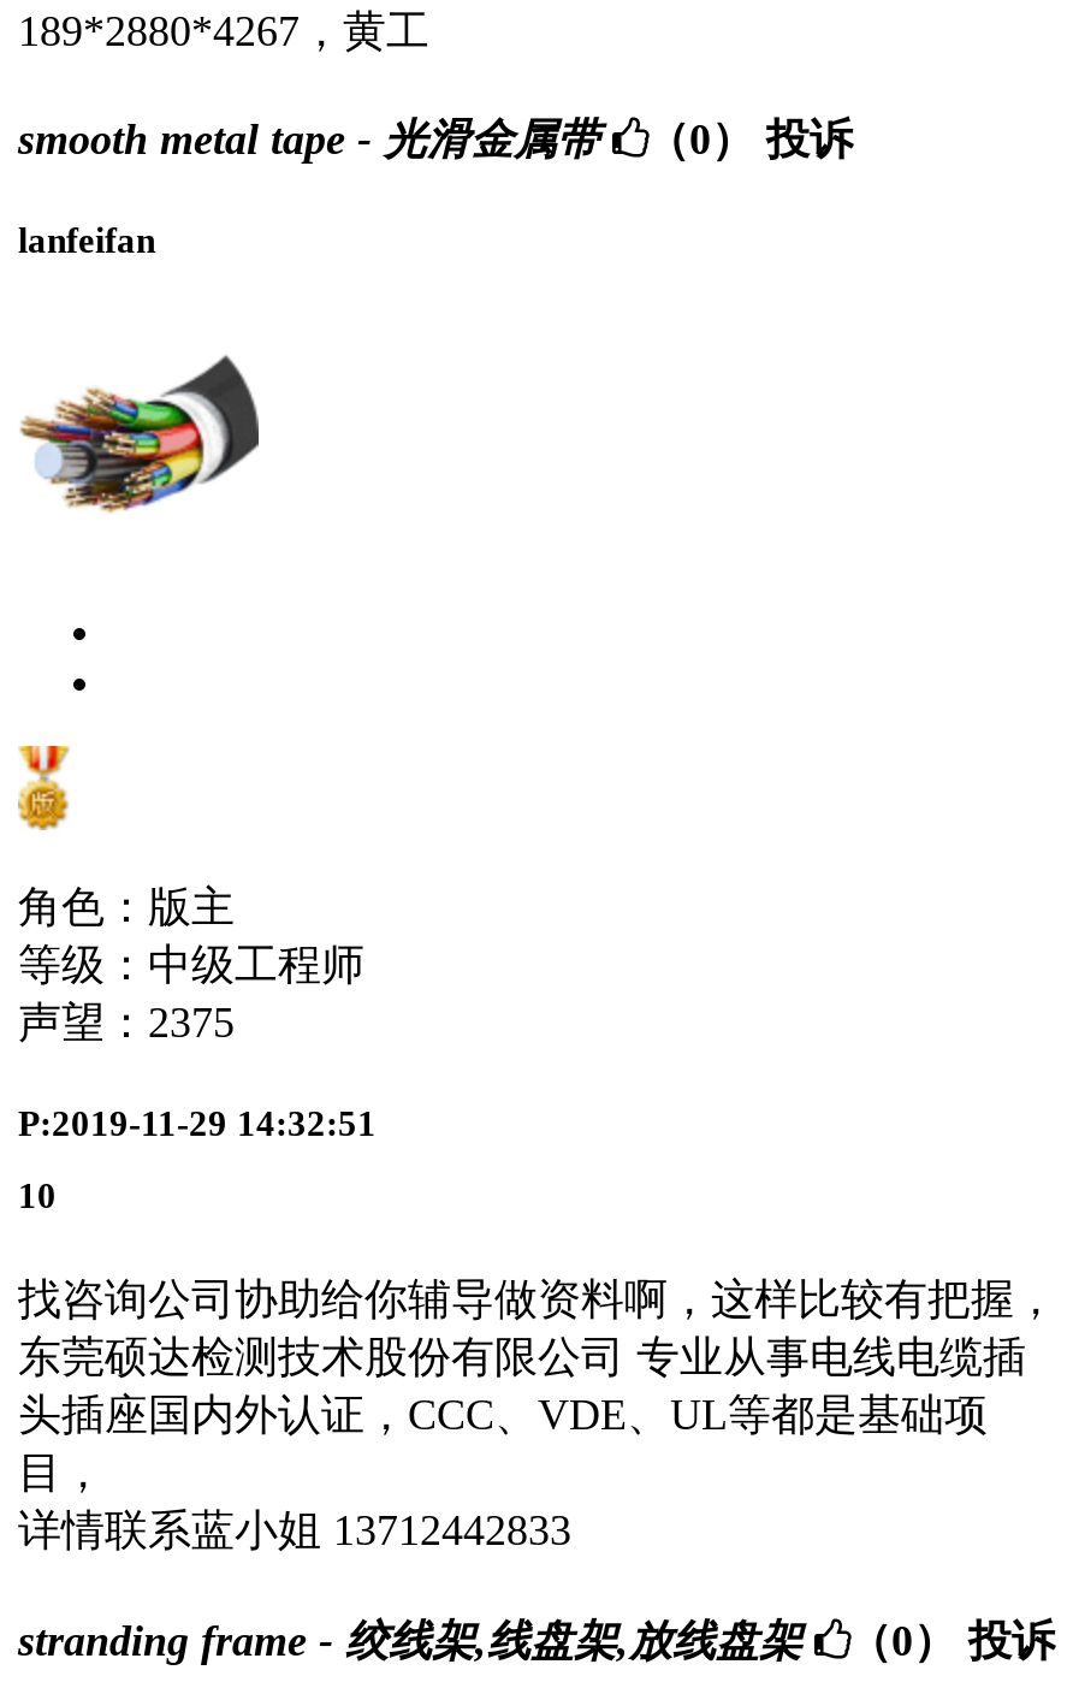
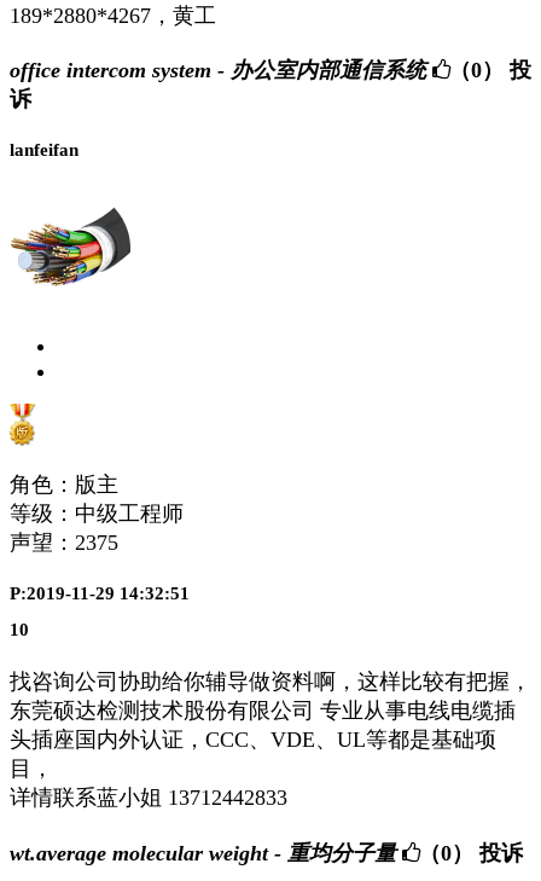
[18,116,853,164] smooth metal tape - 光滑金属带 | （0） 投诉 -> [10,58,531,112] office intercom system - 办公室内部通信系统 | （0） 投 | 诉
[18,1616,802,1664] stranding frame - 绞线架,线盘架,放线盘架 -> [10,841,396,865] wt.average molecular weight - 重均分子量

